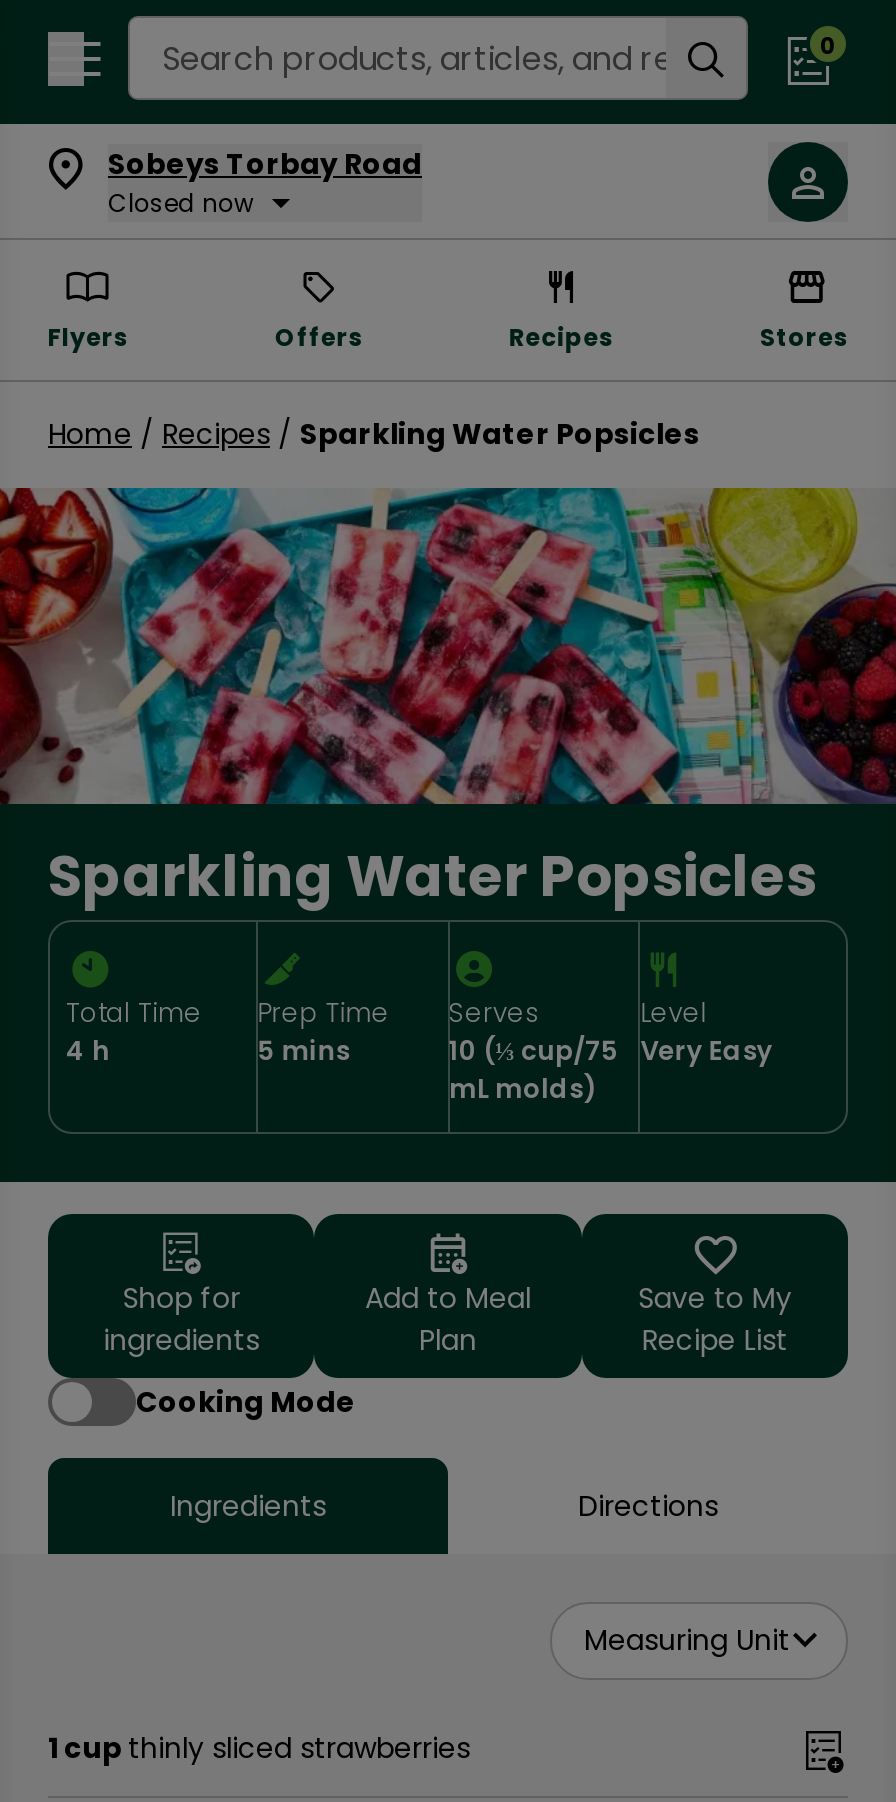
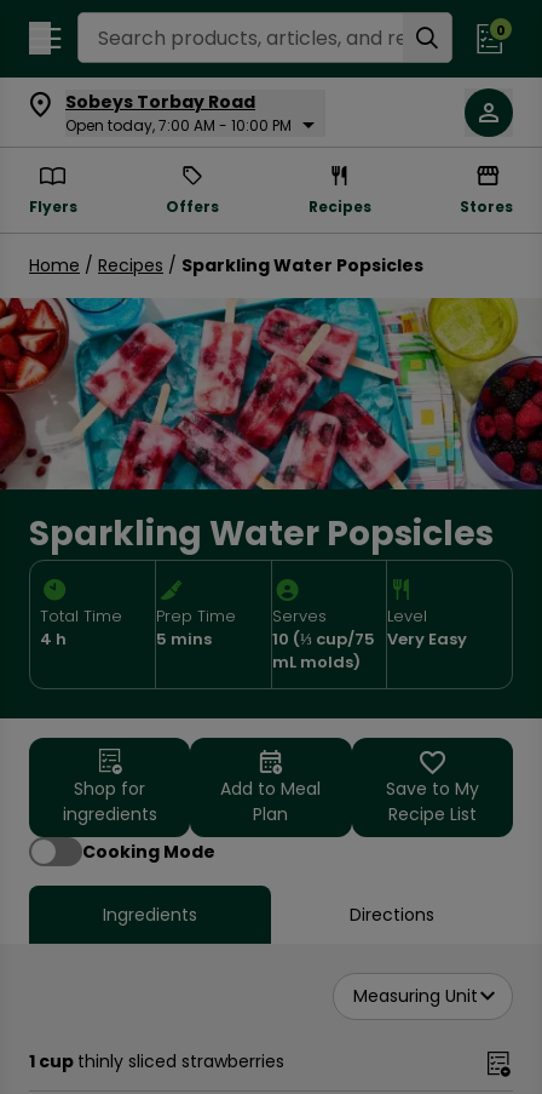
[108,186,254,220] Closed now -> [65,115,292,136] Open today, 7:00 AM - 10:00 PM

